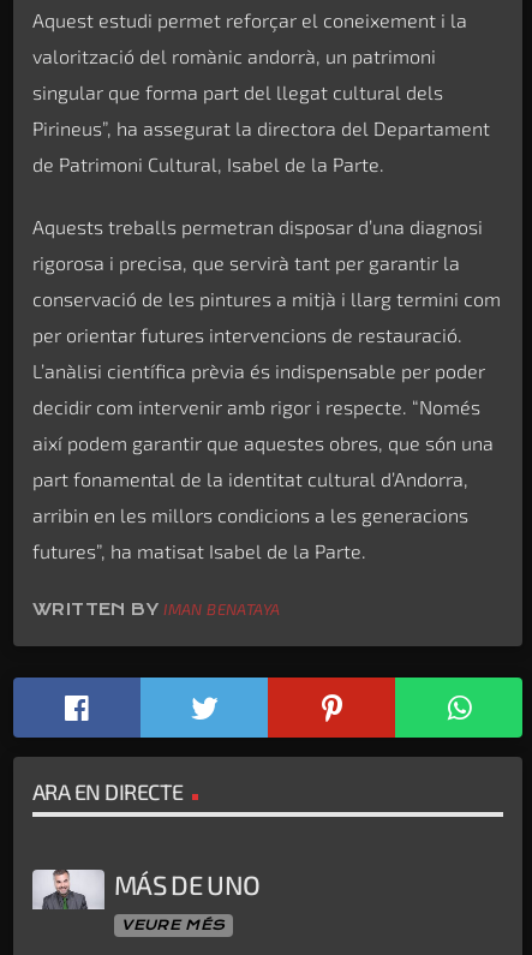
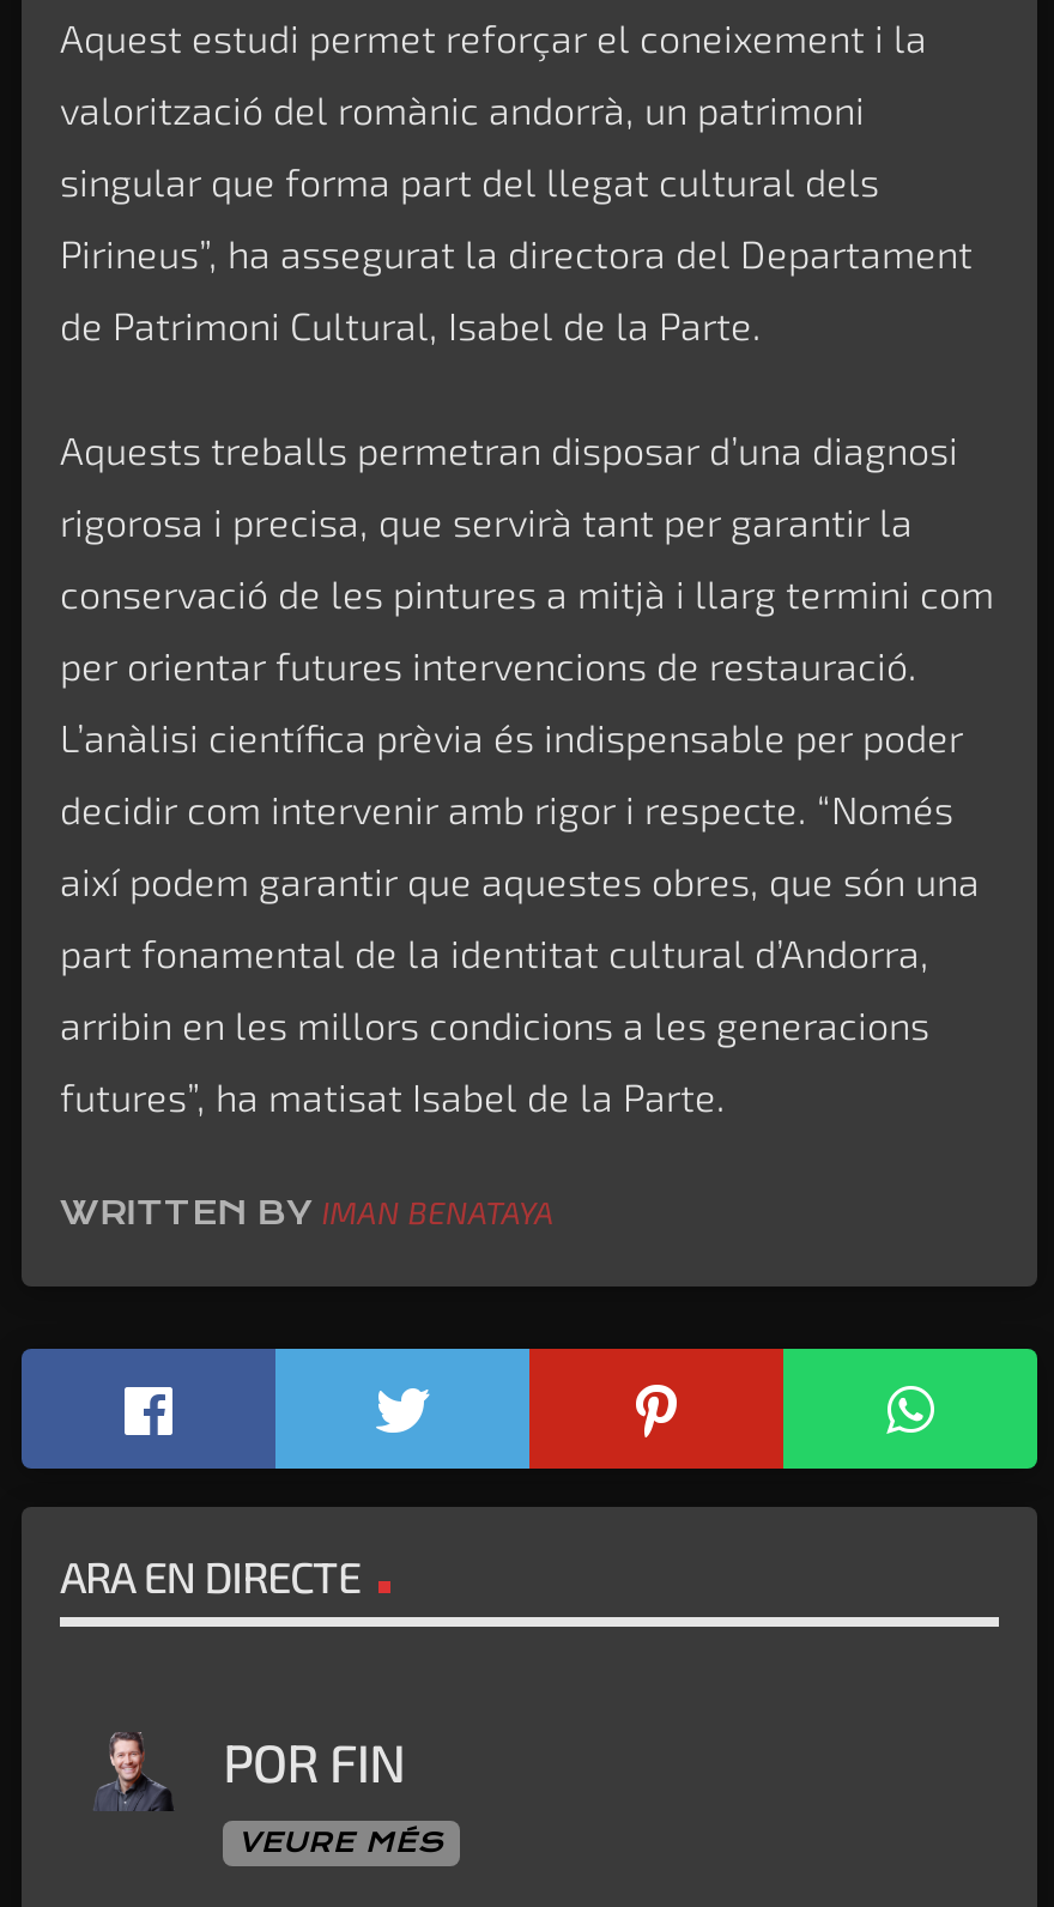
[31,869,260,911] [image] | MÁS DE UNO -> [60,1730,406,1811] [image] | POR FIN

